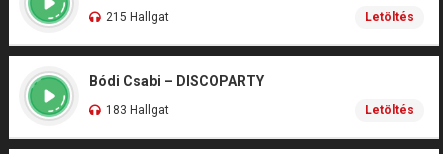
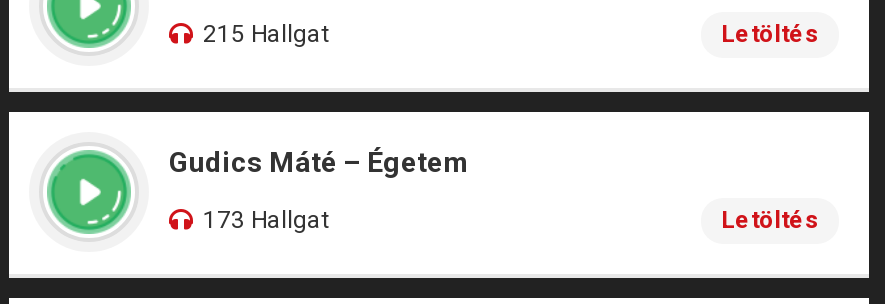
[89,73,264,89] Bódi Csabi – DISCOPARTY -> [169,146,469,178] Gudics Máté – Égetem
[106,103,169,117] 183 Hallgat -> [203,206,329,234] 173 Hallgat

